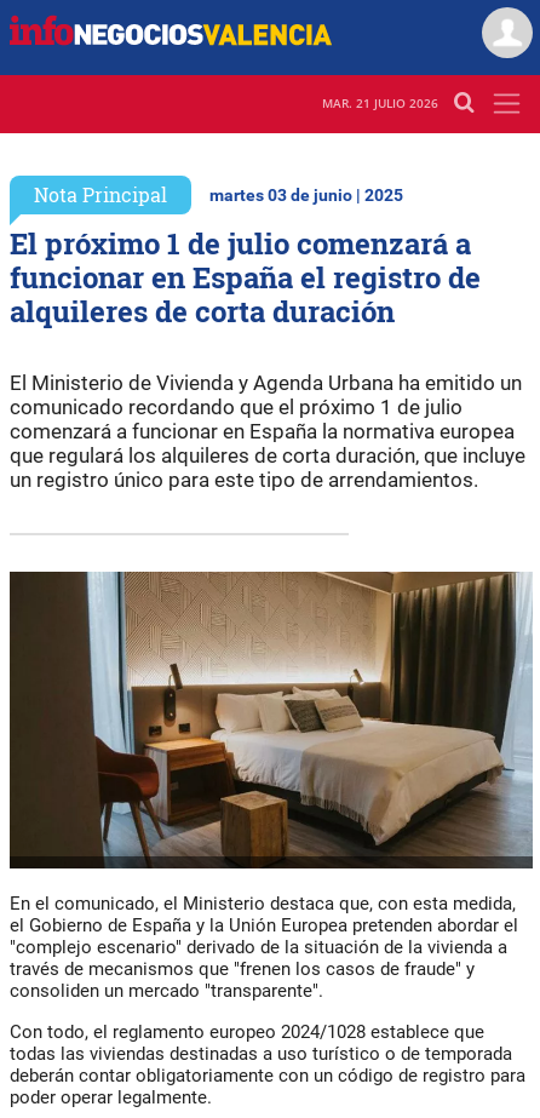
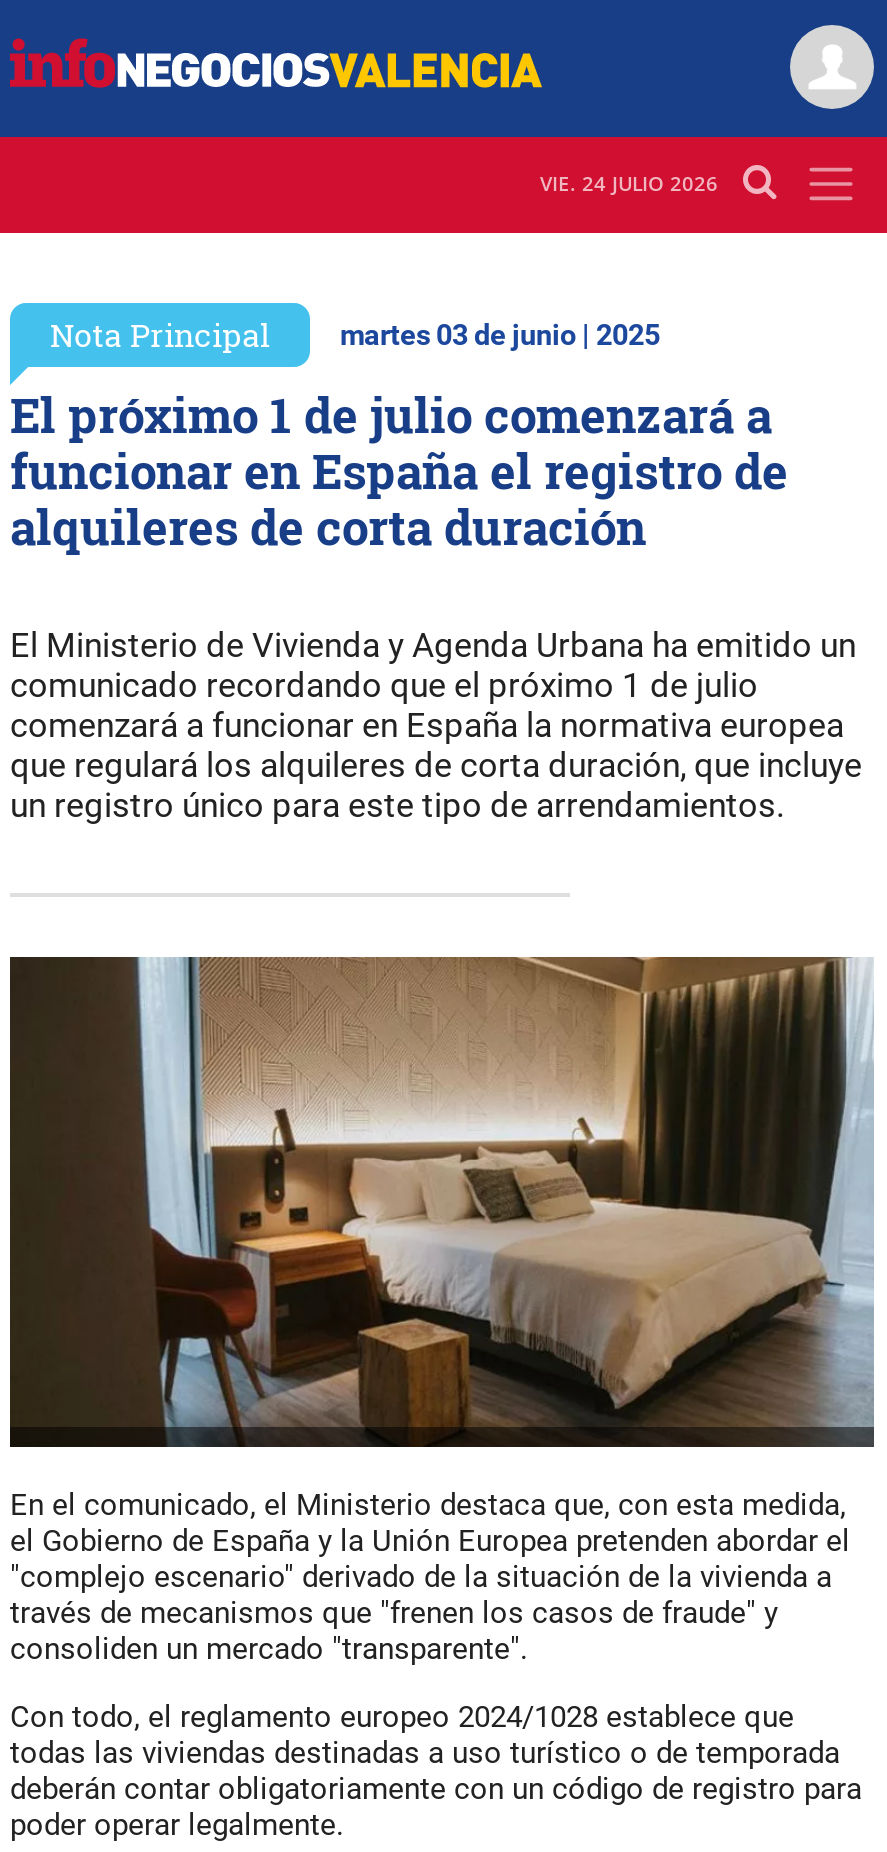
[322,95,438,112] MAR. 21 JULIO 2026 -> [540,170,718,198] VIE. 24 JULIO 2026

